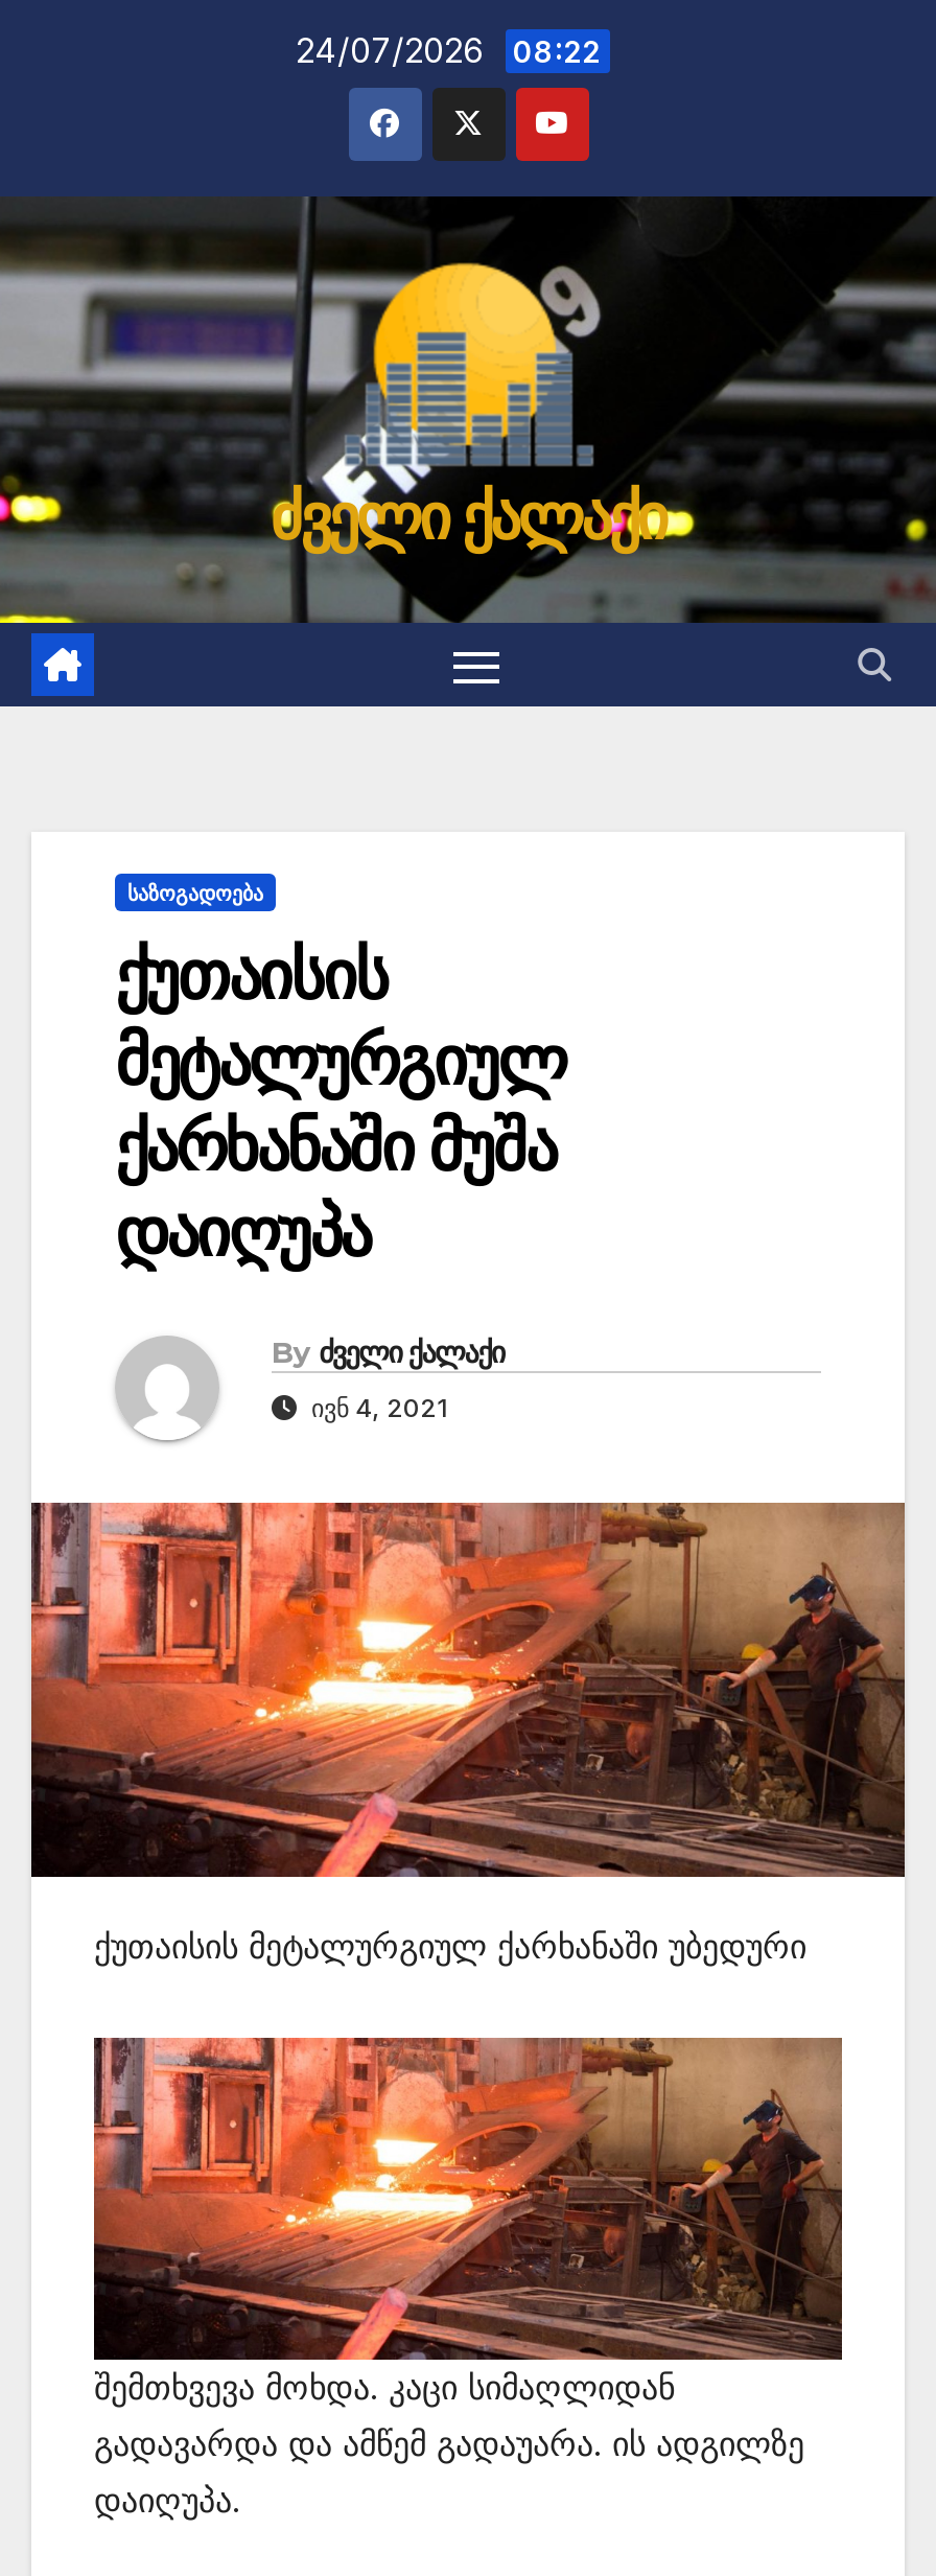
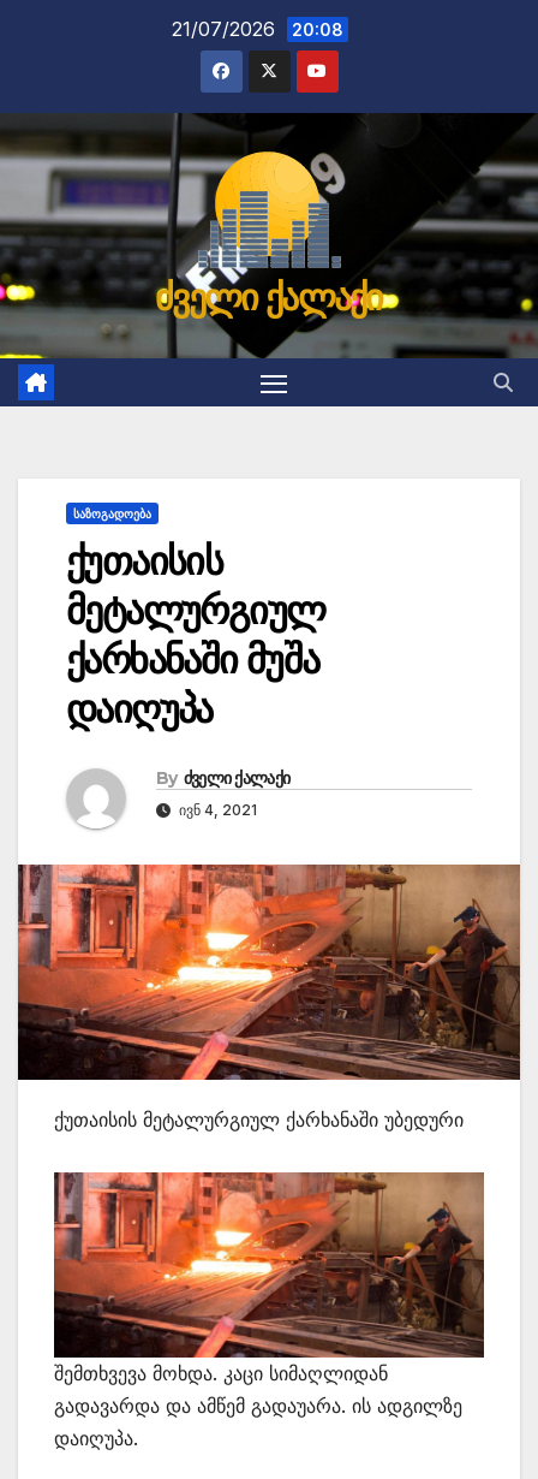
[296,29,601,71] 24/07/2026 08:22 -> [172,17,343,41] 21/07/2026 20:08

